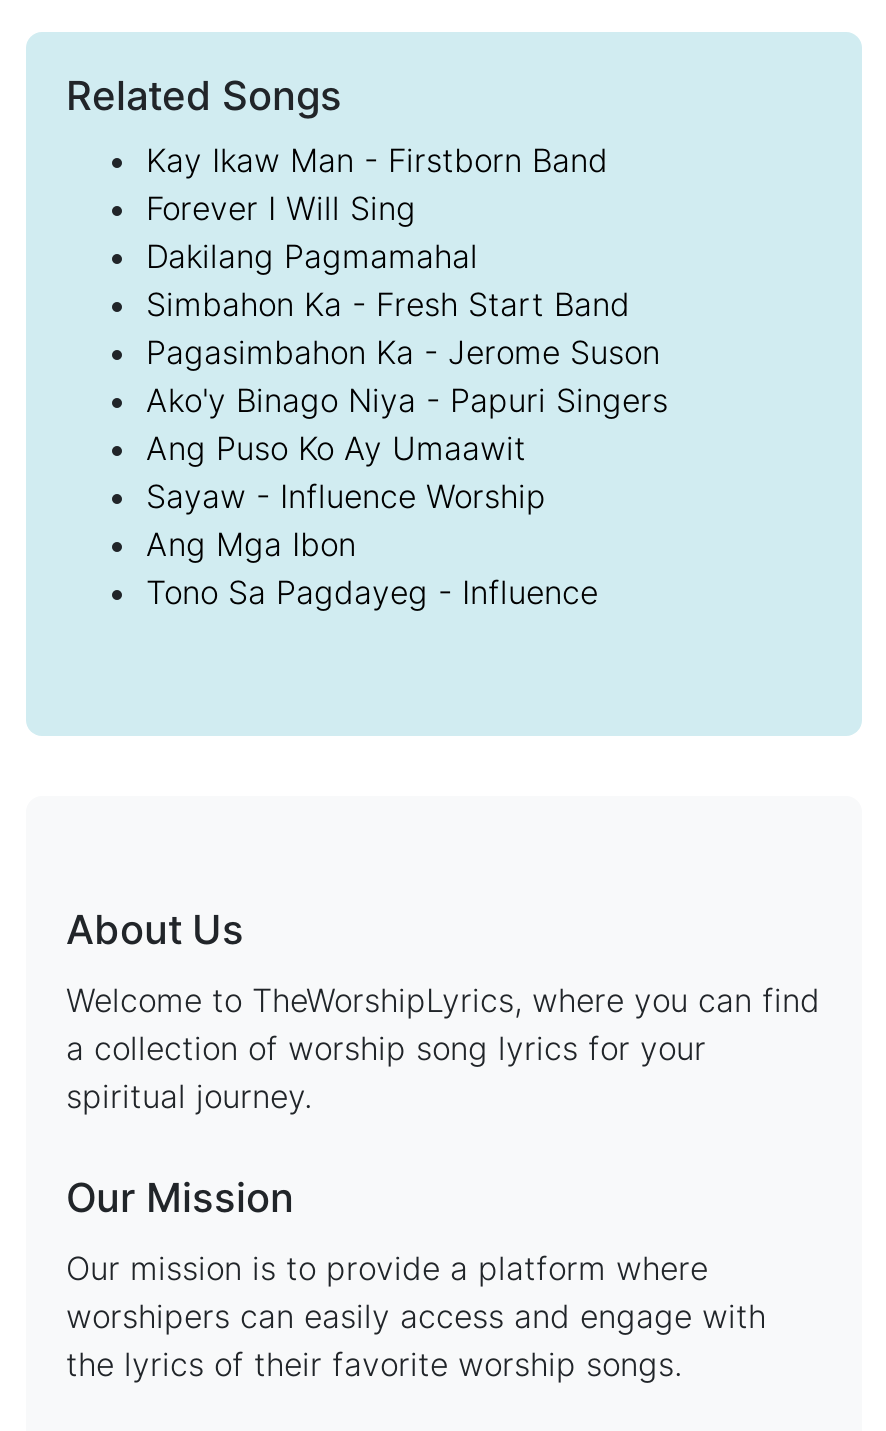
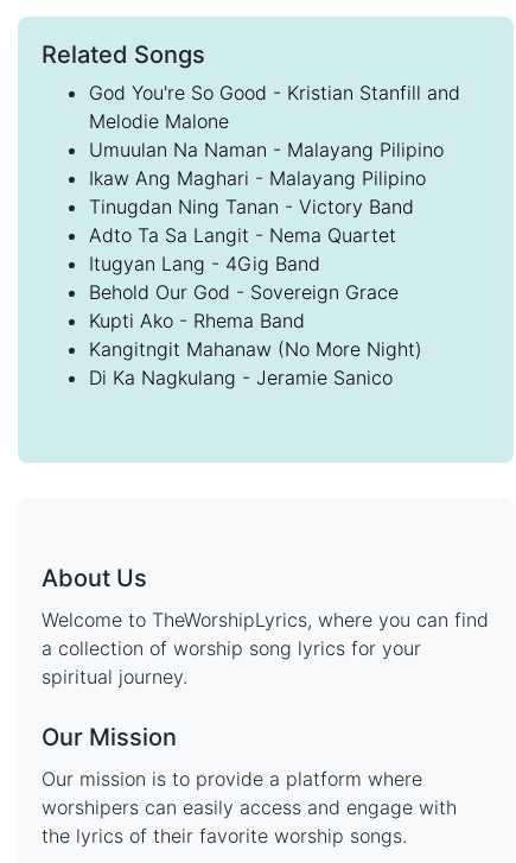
[146,140,668,612] Kay Ikaw Man - Firstborn Band | Forever I Will Sing | Dakilang Pagmamahal | Simbahon Ka - Fresh Start Band | Pagasimbahon Ka - Jerome Suson | Ako'y Binago Niya - Papuri Singers | Ang Puso Ko Ay Umaawit | Sayaw - Influence Worship | Ang Mga Ibon | Tono Sa Pagdayeg - Influence -> [89,81,460,389] God You're So Good - Kristian Stanfill and | Melodie Malone | Umuulan Na Naman - Malayang Pilipino | Ikaw Ang Maghari - Malayang Pilipino | Tinugdan Ning Tanan - Victory Band | Adto Ta Sa Langit - Nema Quartet | Itugyan Lang - 4Gig Band | Behold Our God - Sovereign Grace | Kupti Ako - Rhema Band | Kangitngit Mahanaw (No More Night) | Di Ka Nagkulang - Jeramie Sanico

